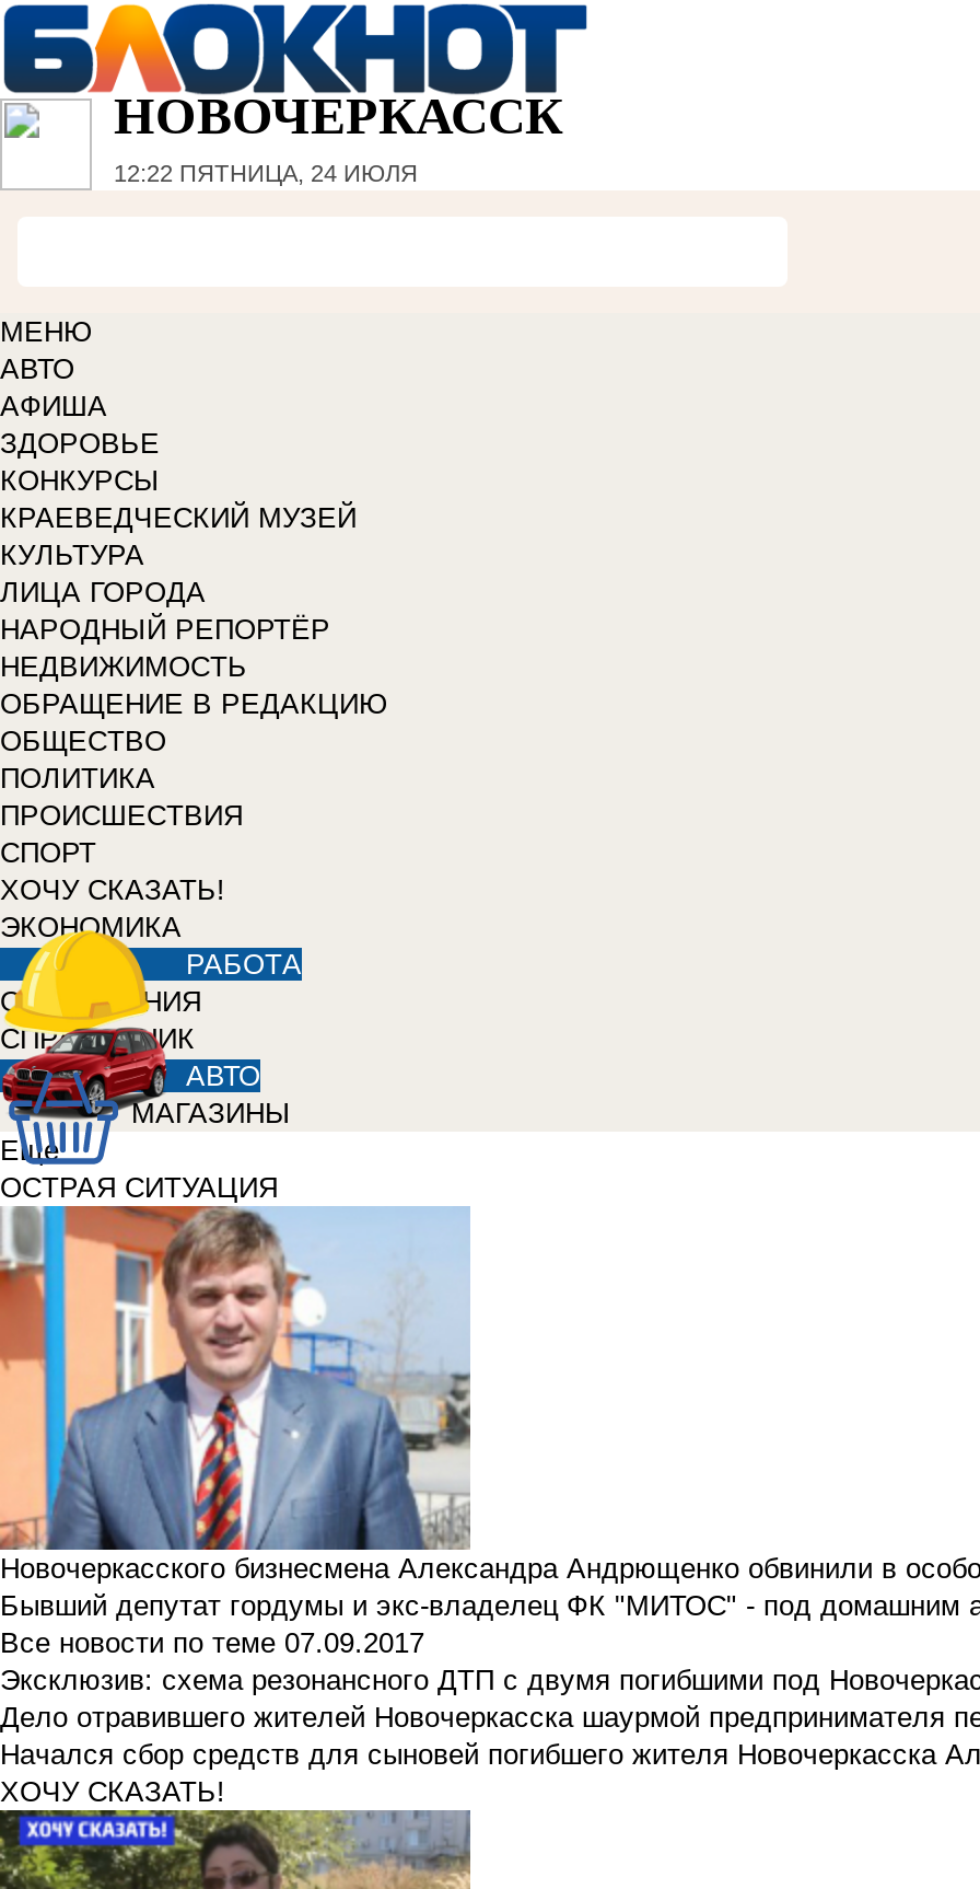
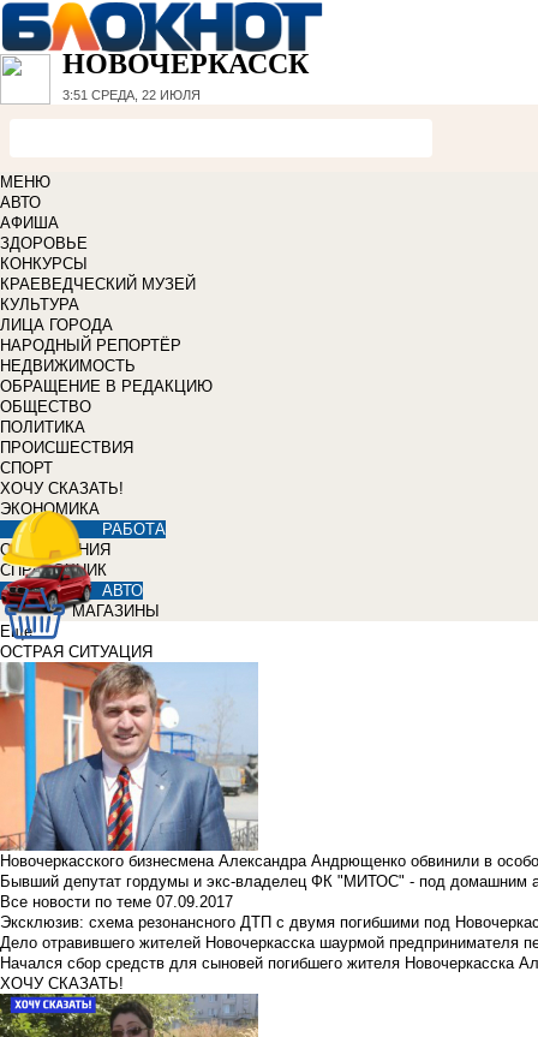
[114,161,418,187] 12:22 ПЯТНИЦА, 24 ИЮЛЯ -> [62,88,201,103] 3:51 СРЕДА, 22 ИЮЛЯ

